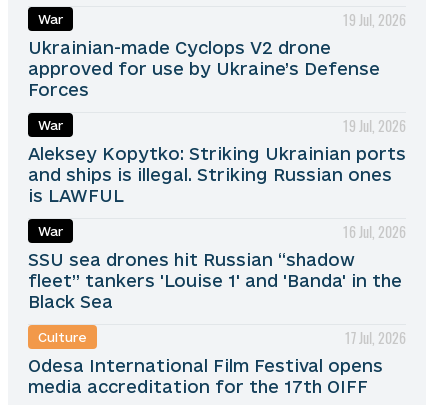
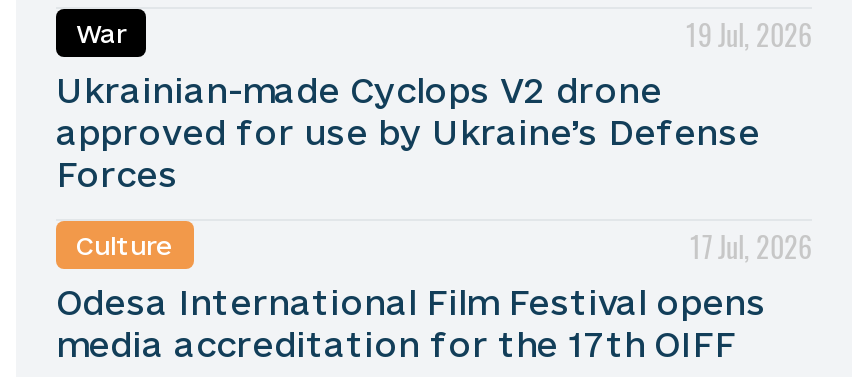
[28,115,406,311] War | 19 Jul, 2026 | Aleksey Kopytko: Striking Ukrainian ports | and ships is illegal. Striking Russian ones | is LAWFUL | War | 16 Jul, 2026 | SSU sea drones hit Russian “shadow | fleet” tankers 'Louise 1' and 'Banda' in the | Black Sea -> none

